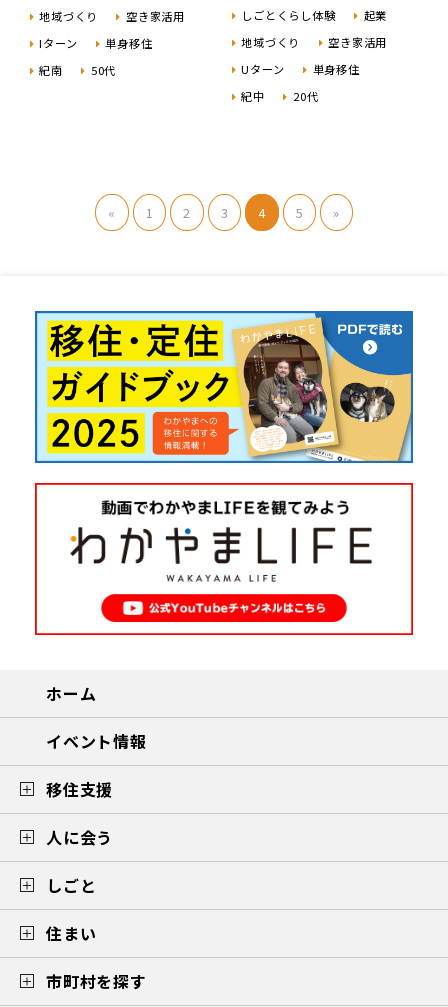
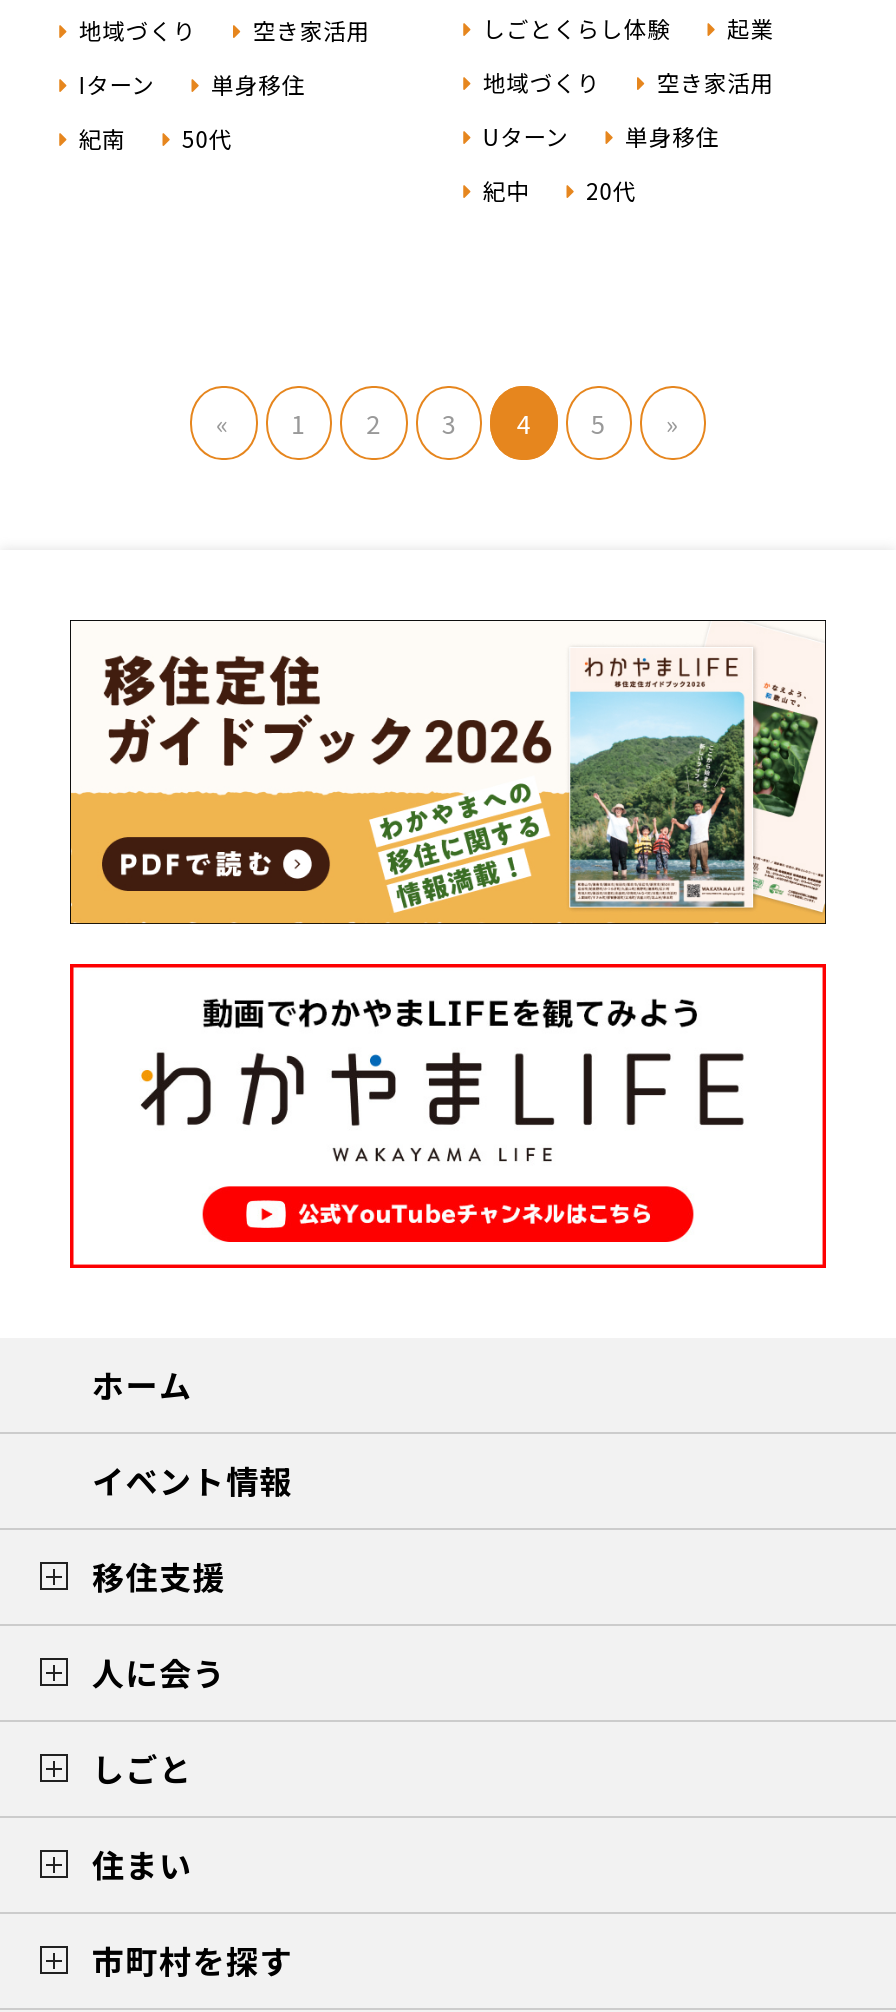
[34,310,414,464] [image] -> [68,620,828,926] [image]

